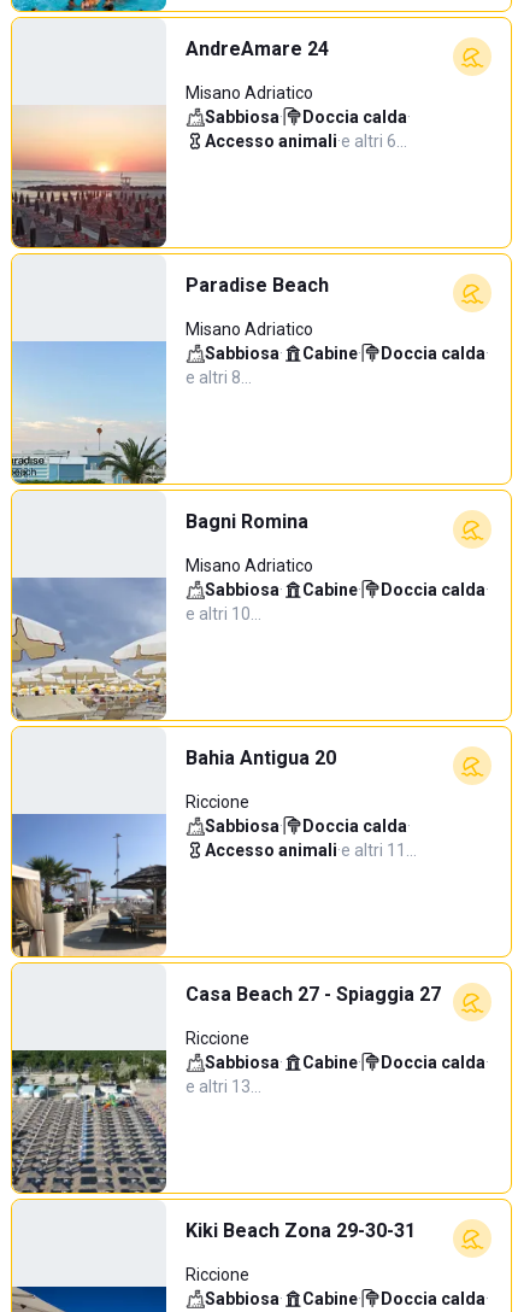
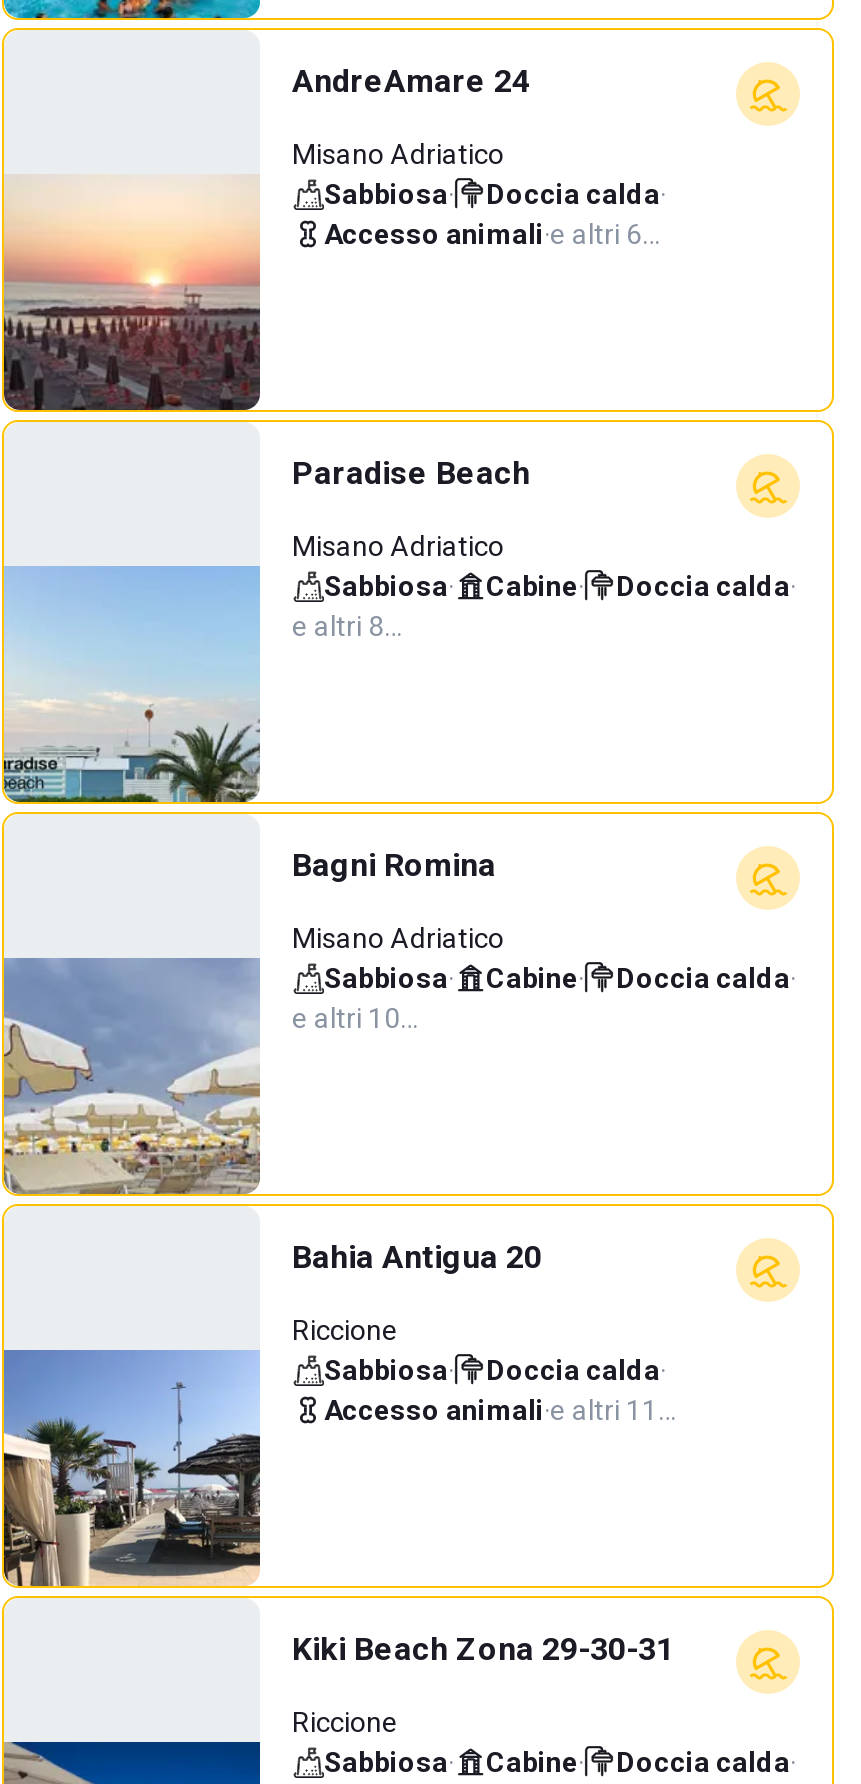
[11,983,489,1194] [image] | Casa Beach 27 - Spiaggia 27 | Riccione | Sabbiosa· | Cabine· | Doccia calda· | e altri 13… -> none

